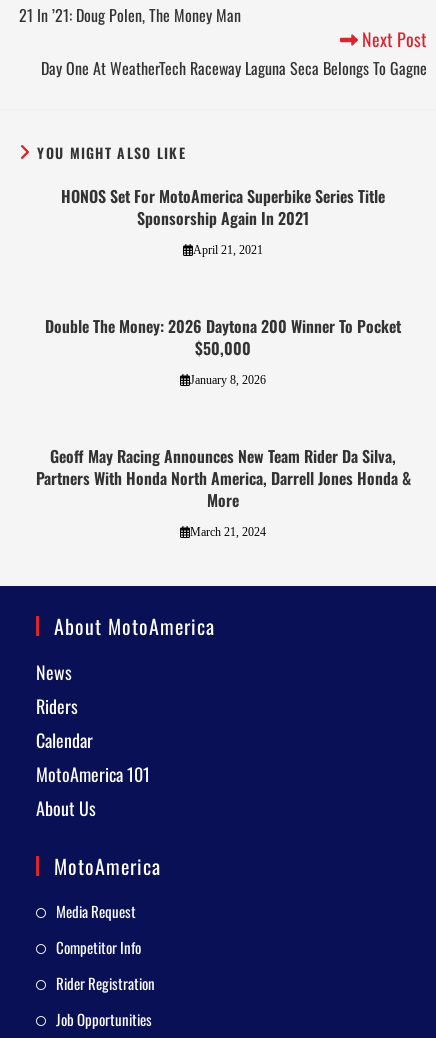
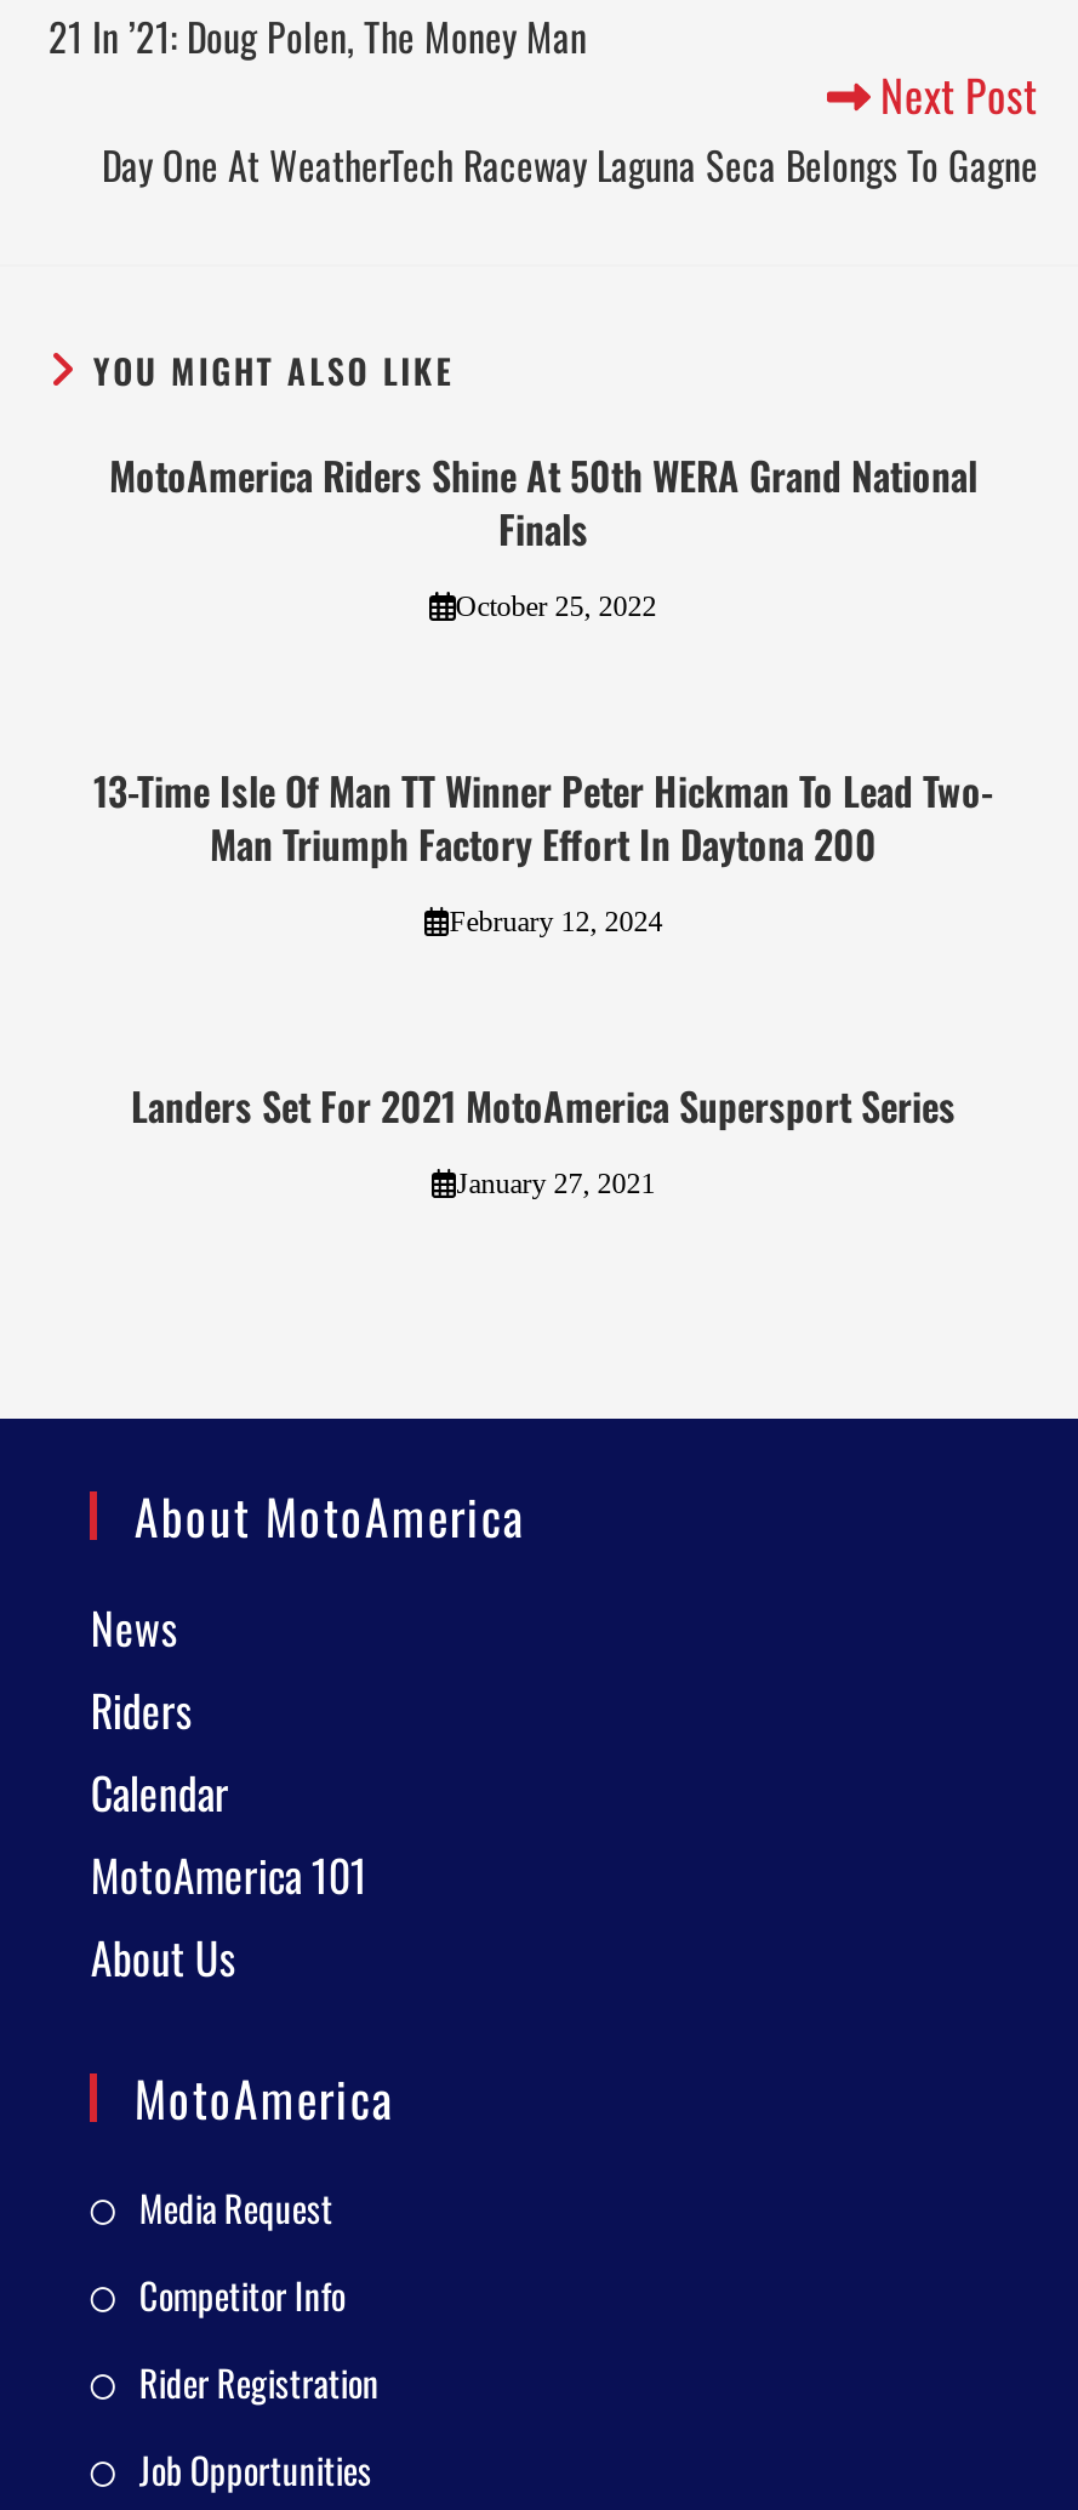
[61,184,385,230] HONOS Set For MotoAmerica Superbike Series Title | Sponsorship Again In 2021 -> [109,447,977,559] MotoAmerica Riders Shine At 50th WERA Grand National | Finals
[193,243,263,257] April 21, 2021 -> [455,590,657,624] October 25, 2022
[45,314,401,360] Double The Money: 2026 Daytona 200 Winner To Pocket | $50,000 -> [93,762,993,874] 13-Time Isle Of Man TT Winner Peter Hickman To Lead Two- | Man Triumph Factory Effort In Daytona 200
[190,373,266,387] January 8, 2026 -> [449,906,663,939] February 12, 2024
[35,444,410,512] Geoff May Racing Announces New Team Rider Da Silva, | Partners With Honda North America, Darrell Jones Honda & | More -> [131,1078,956,1136] Landers Set For 2021 MotoAmerica Supersport Series
[190,525,266,539] March 21, 2024 -> [456,1167,655,1201] January 27, 2021

